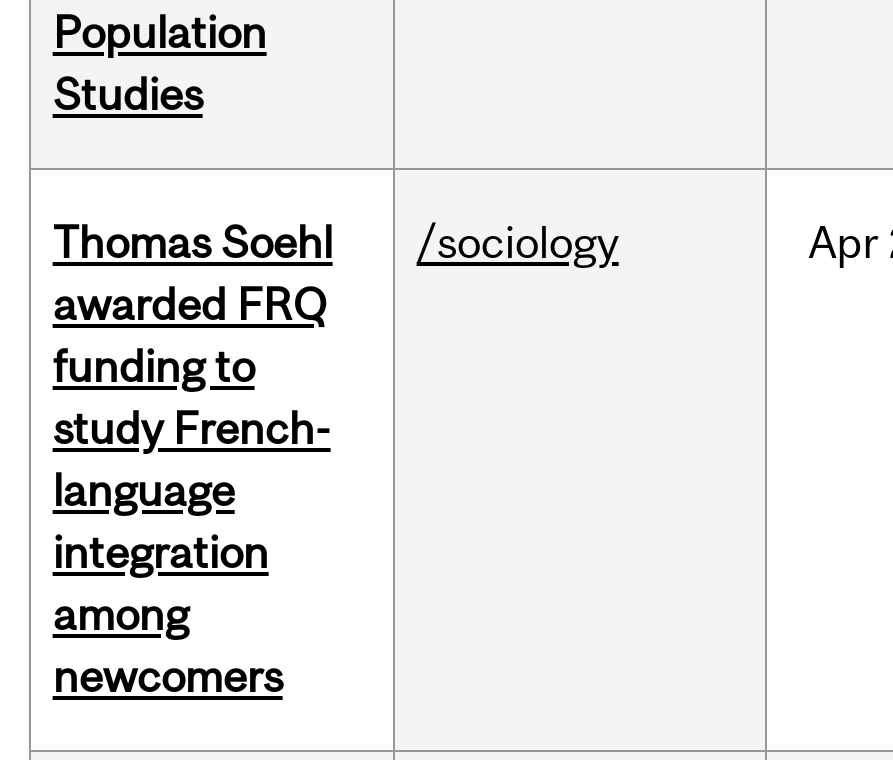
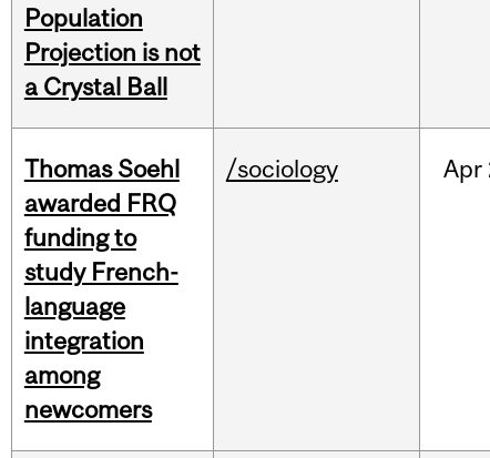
[53,69,203,121] Studies -> [24,38,200,101] Projection is not | a Crystal Ball

